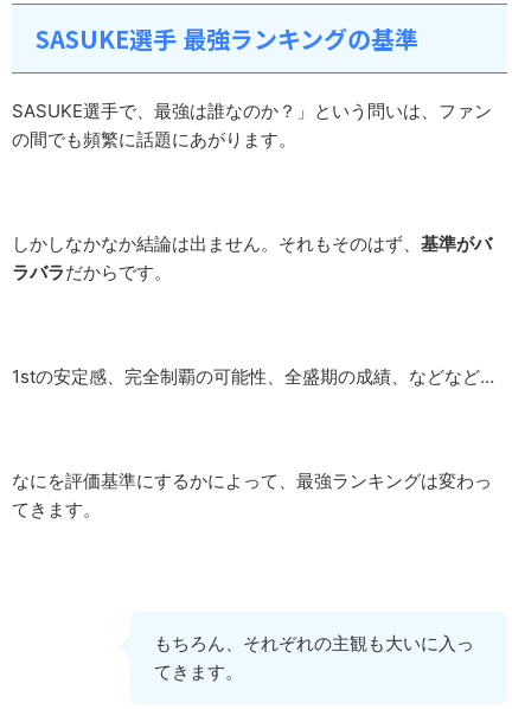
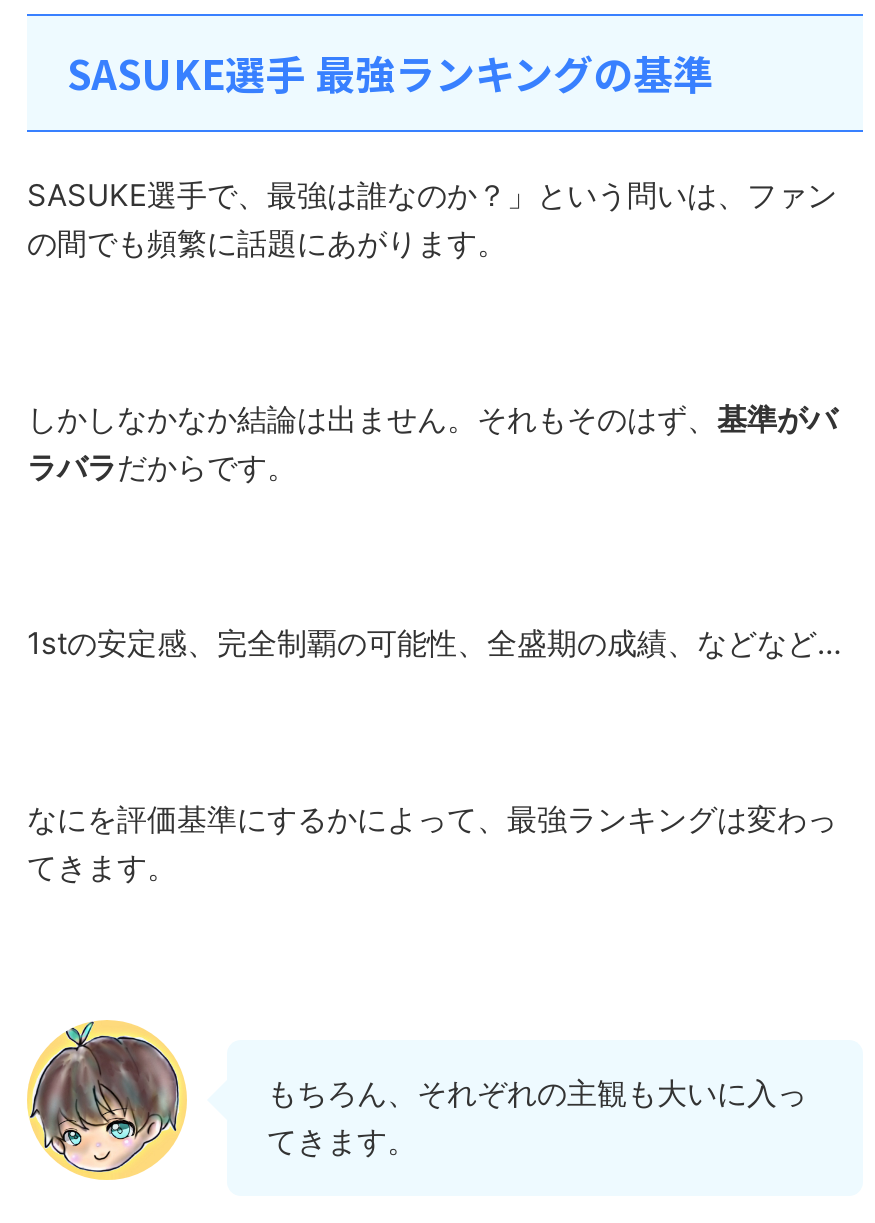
none -> [25,1018,189,1182] [image]

